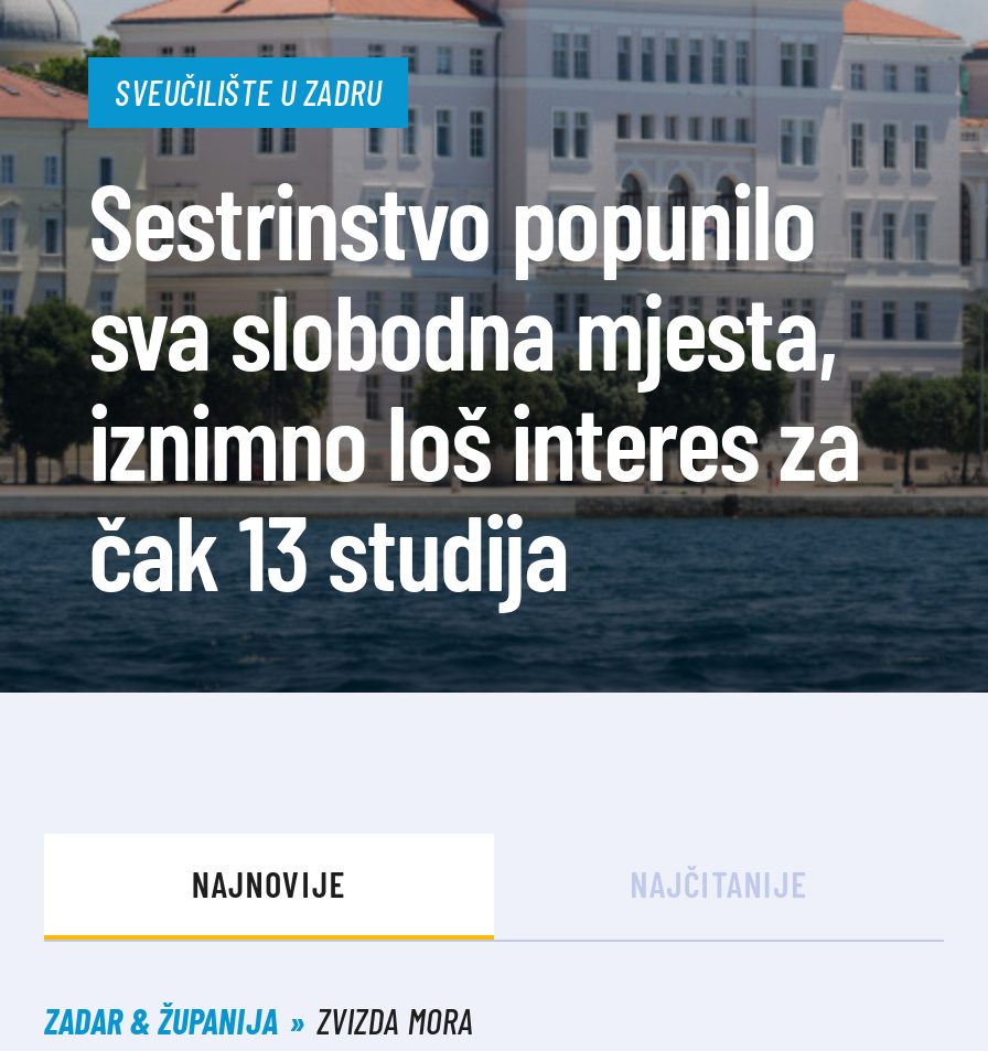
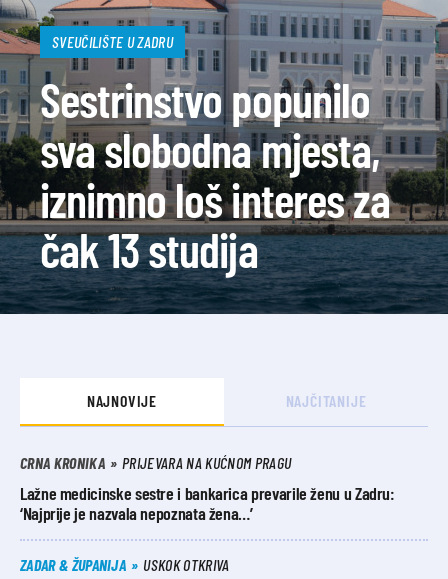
none -> [20,453,395,524] CRNA KRONIKA | PRIJEVARA NA KUĆNOM PRAGU | Lažne medicinske sestre i bankarica prevarile ženu u Zadru: | ‘Najprije je nazvala nepoznata žena…’
[316,999,474,1041] ZVIZDA MORA -> [143,555,230,574] USKOK OTKRIVA

